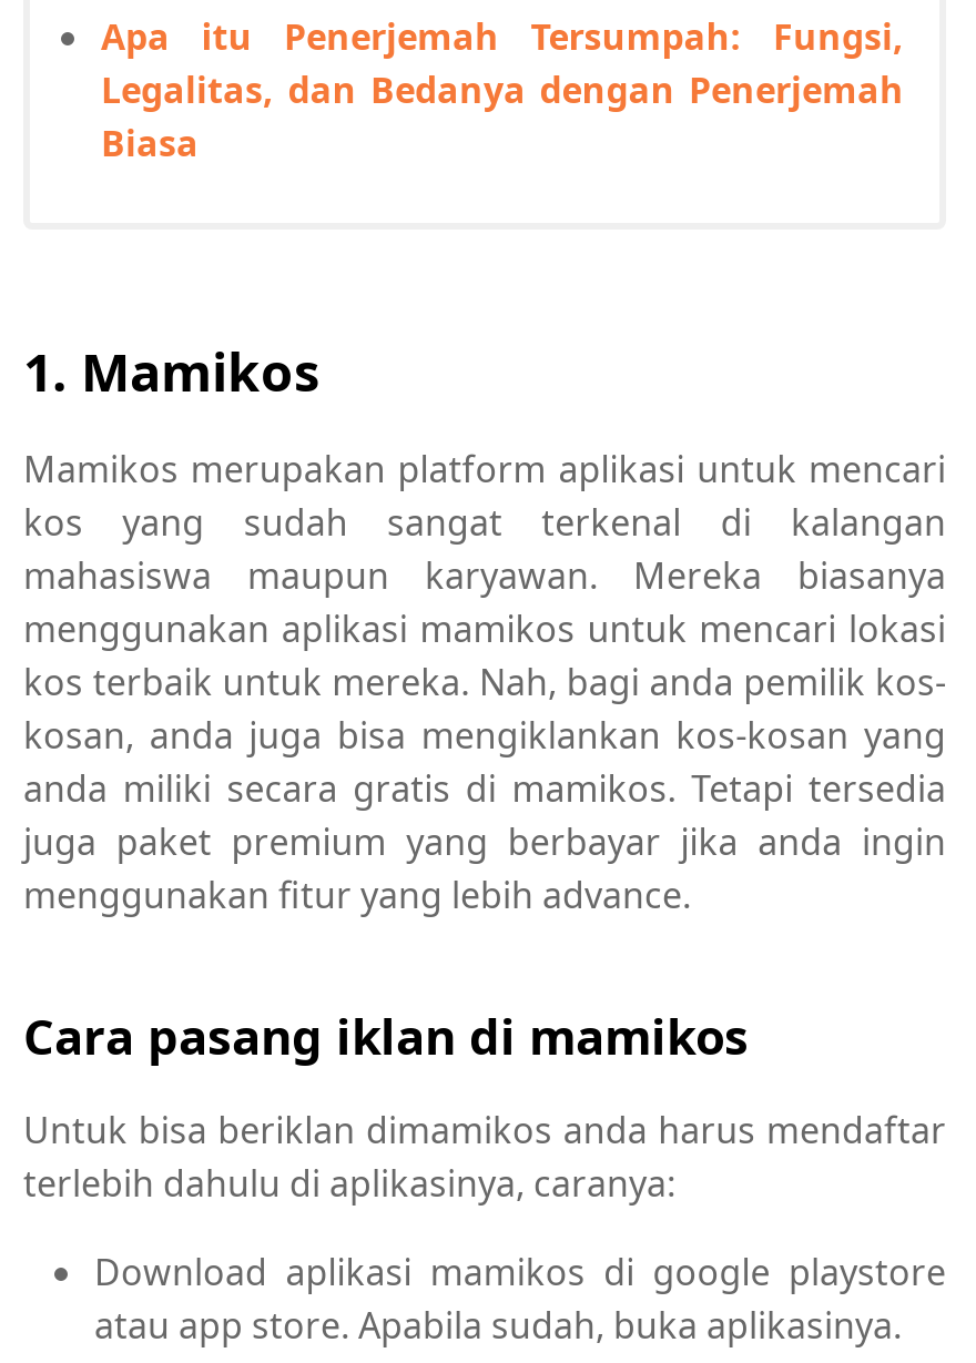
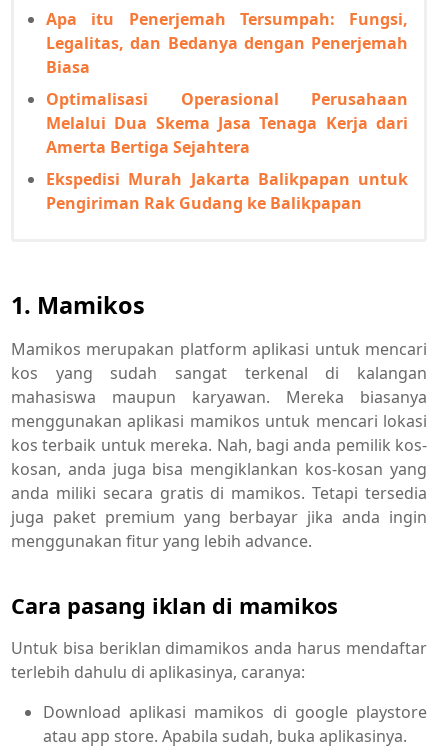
none -> [46,88,408,214] Optimalisasi Operasional Perusahaan | Melalui Dua Skema Jasa Tenaga Kerja dari | Amerta Bertiga Sejahtera | Ekspedisi Murah Jakarta Balikpapan untuk | Pengiriman Rak Gudang ke Balikpapan

